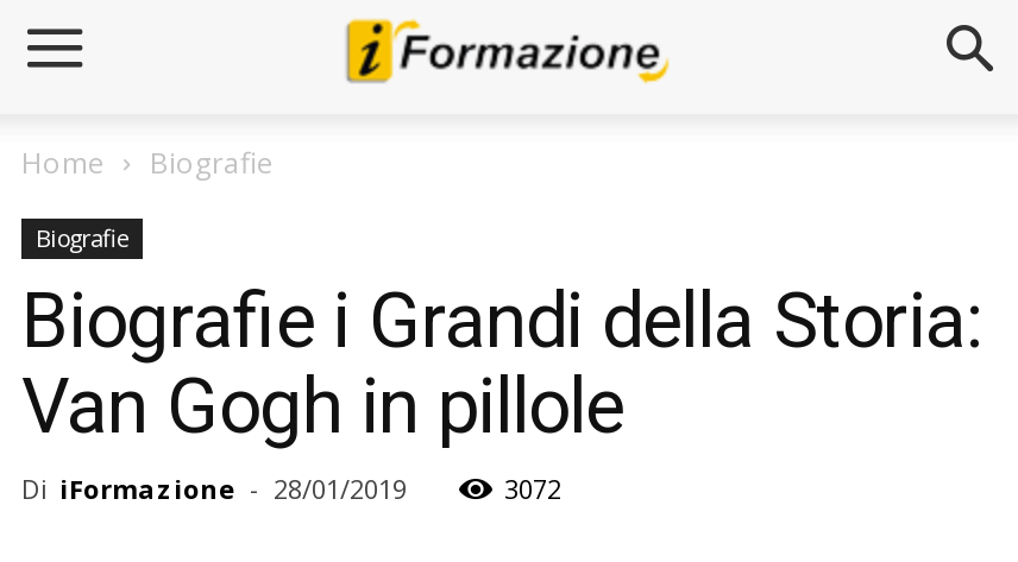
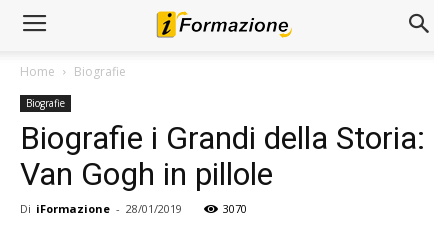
[504,471,561,506] 3072 -> [223,201,247,216] 3070

